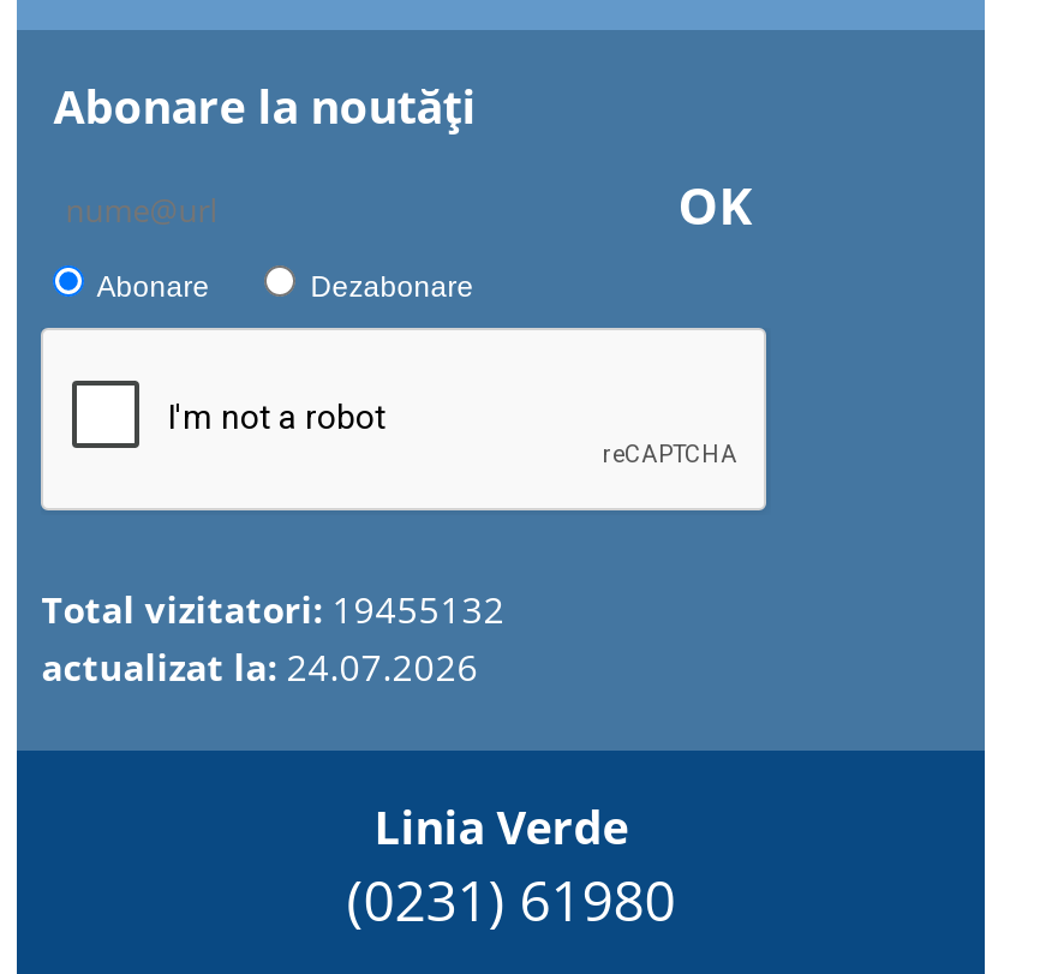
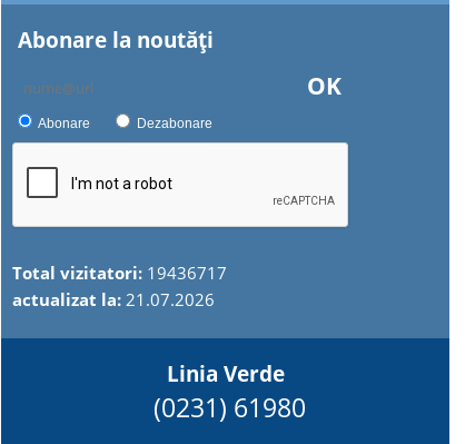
[41,585,505,633] Total vizitatori: 19455132 -> [12,262,227,284] Total vizitatori: 19436717
[41,643,478,691] actualizat la: 24.07.2026 -> [12,288,215,310] actualizat la: 21.07.2026

